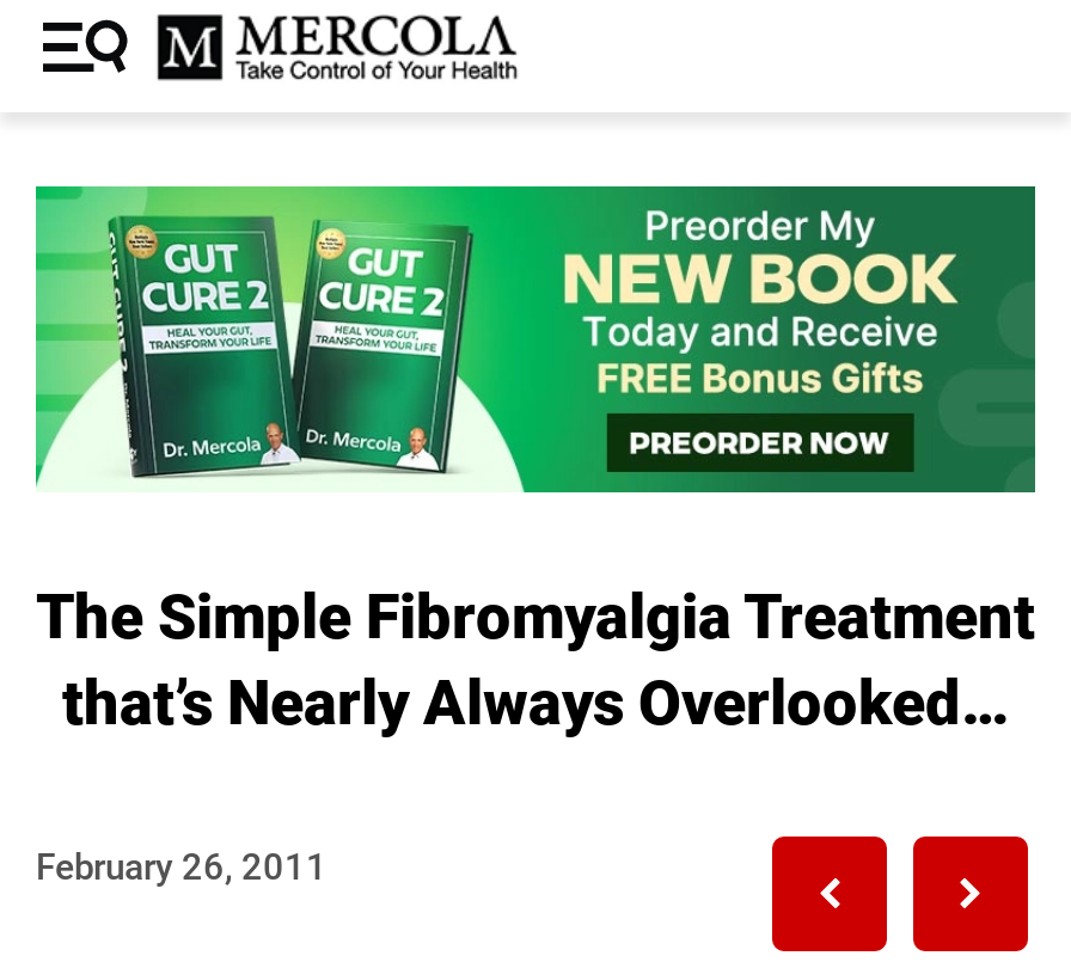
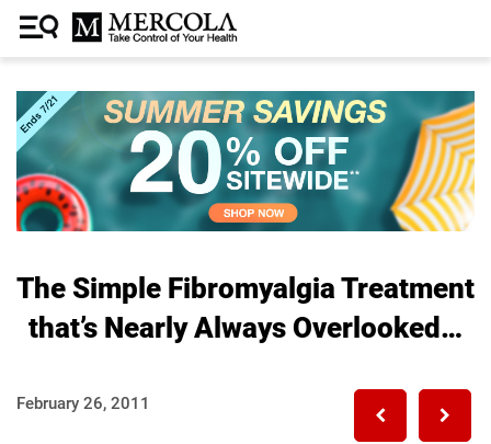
[33,184,1038,495] [image] -> [15,90,476,232] [image]

